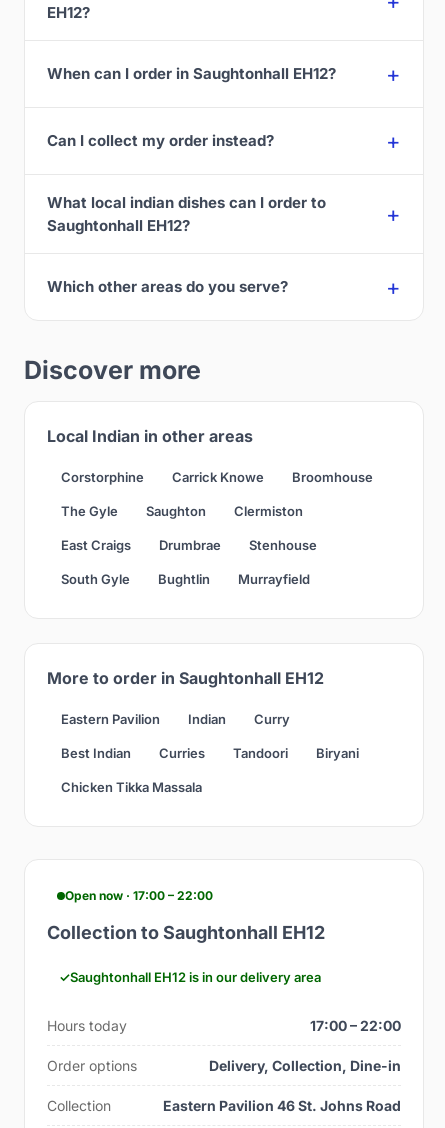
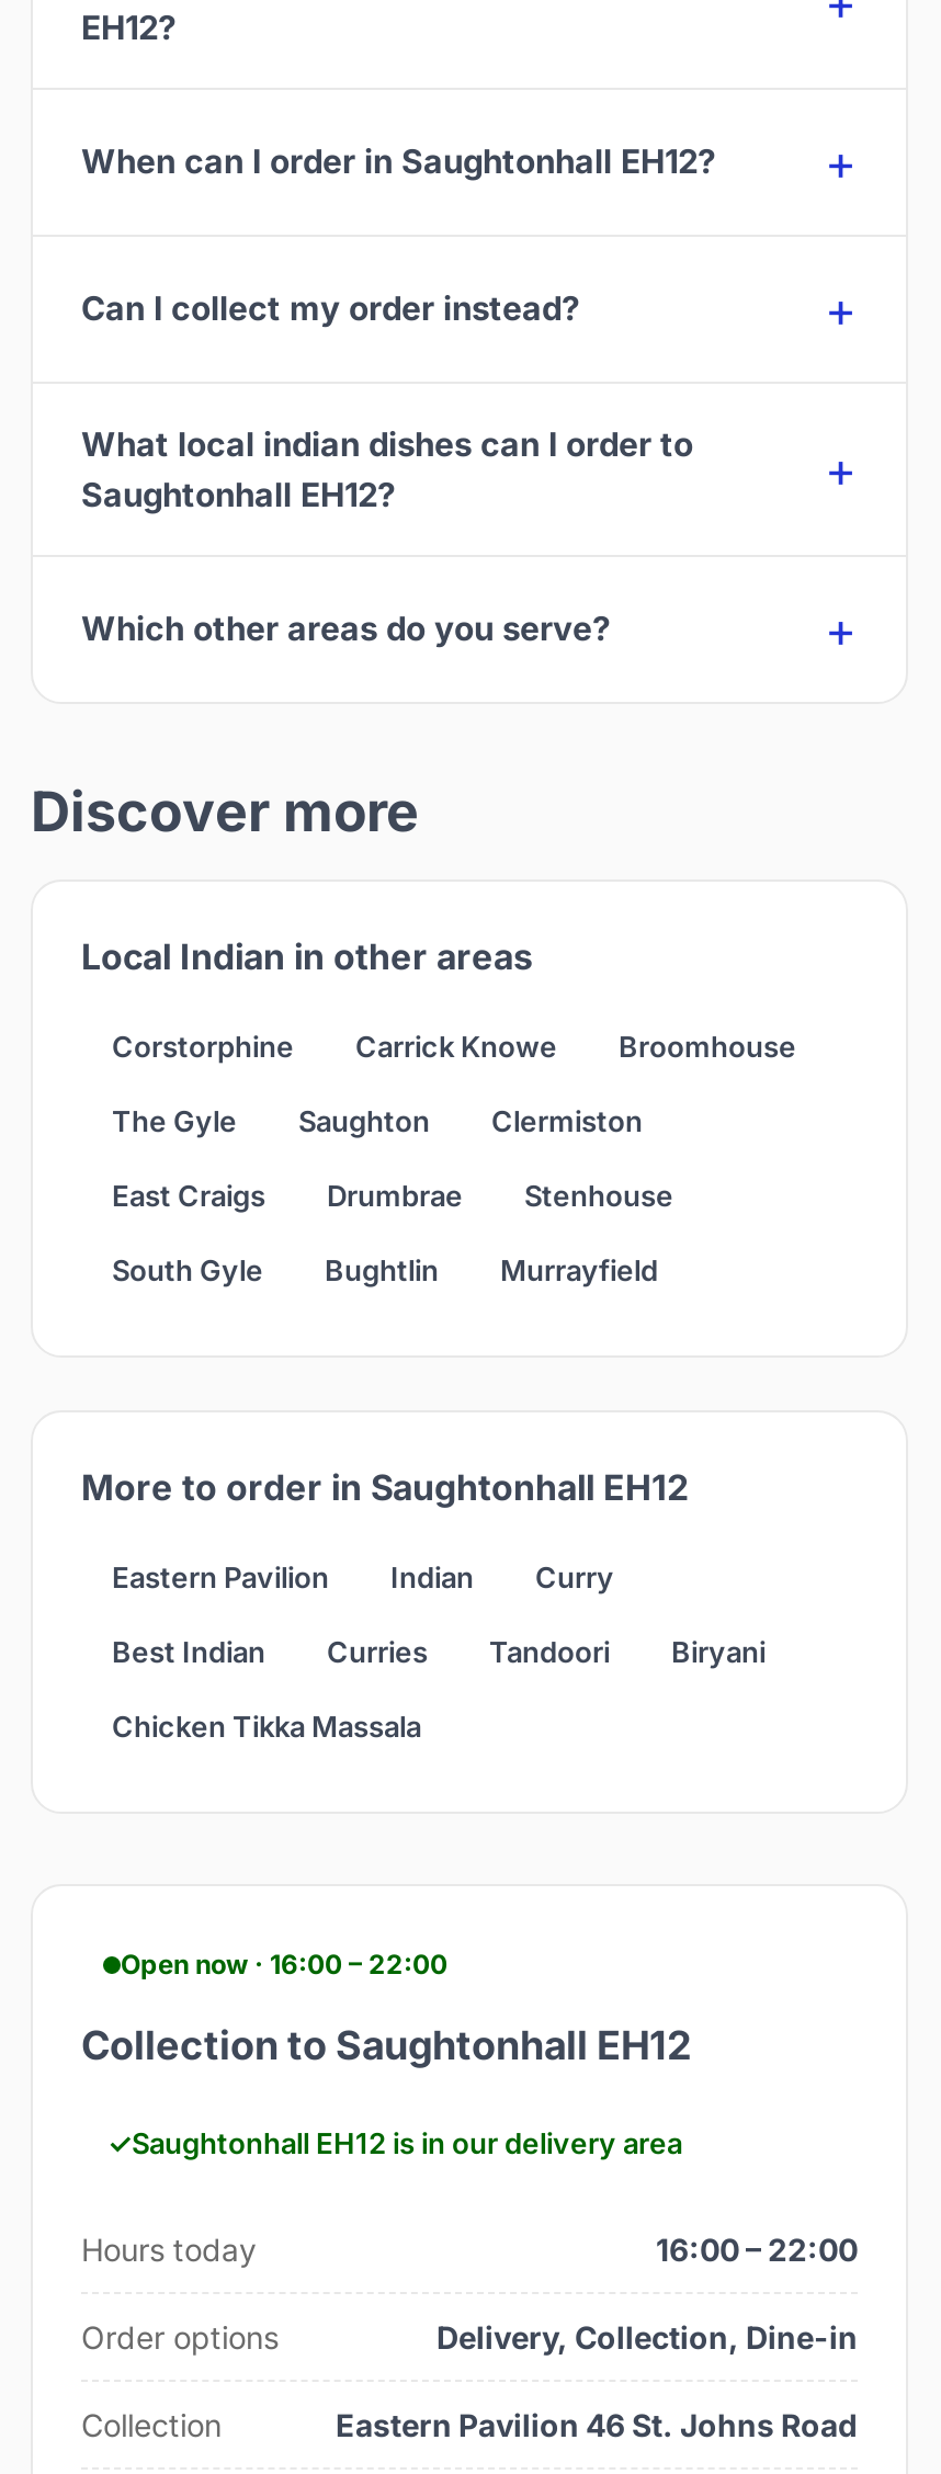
[65,888,213,903] Open now · 17:00 – 22:00 -> [121,1947,447,1980] Open now · 16:00 – 22:00
[310,1017,401,1034] 17:00 – 22:00 -> [656,2230,858,2267] 16:00 – 22:00

